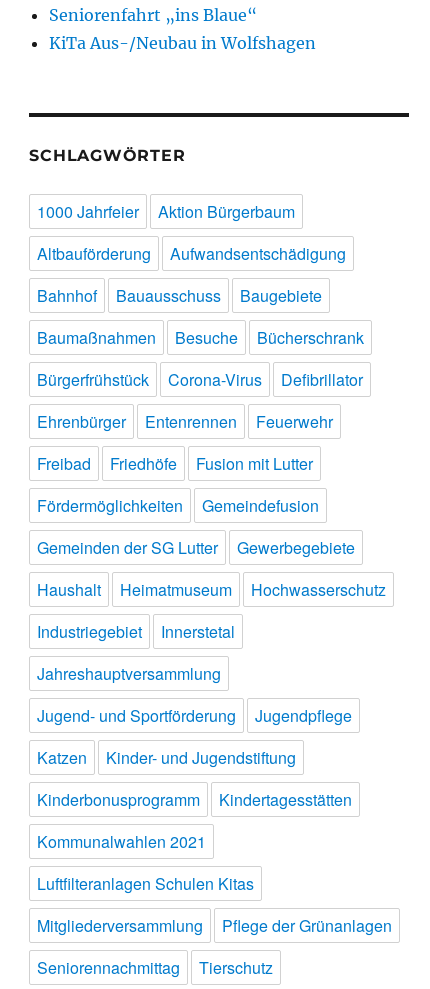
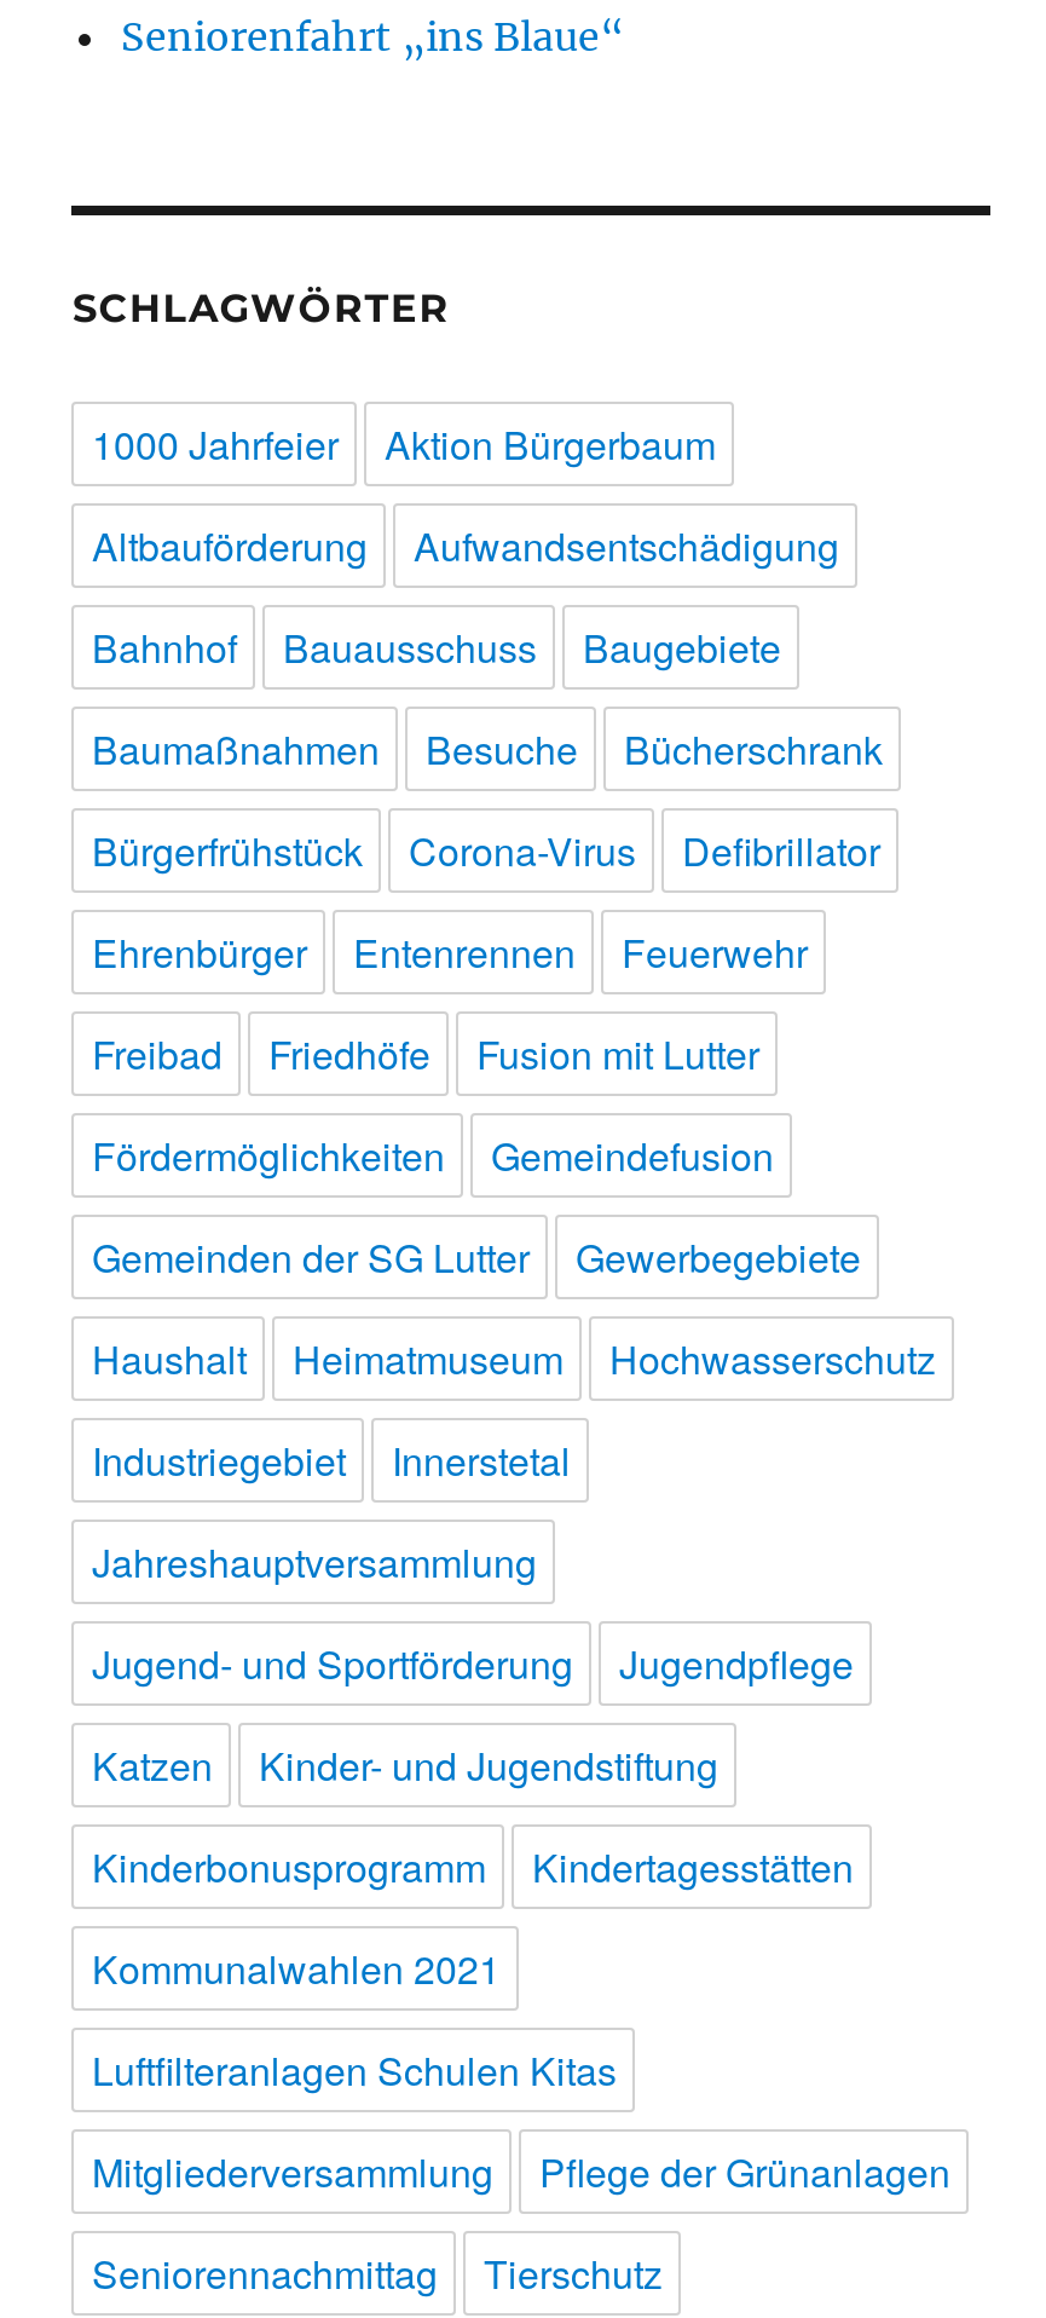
[49,33,316,53] KiTa Aus-/Neubau in Wolfshagen -> none

